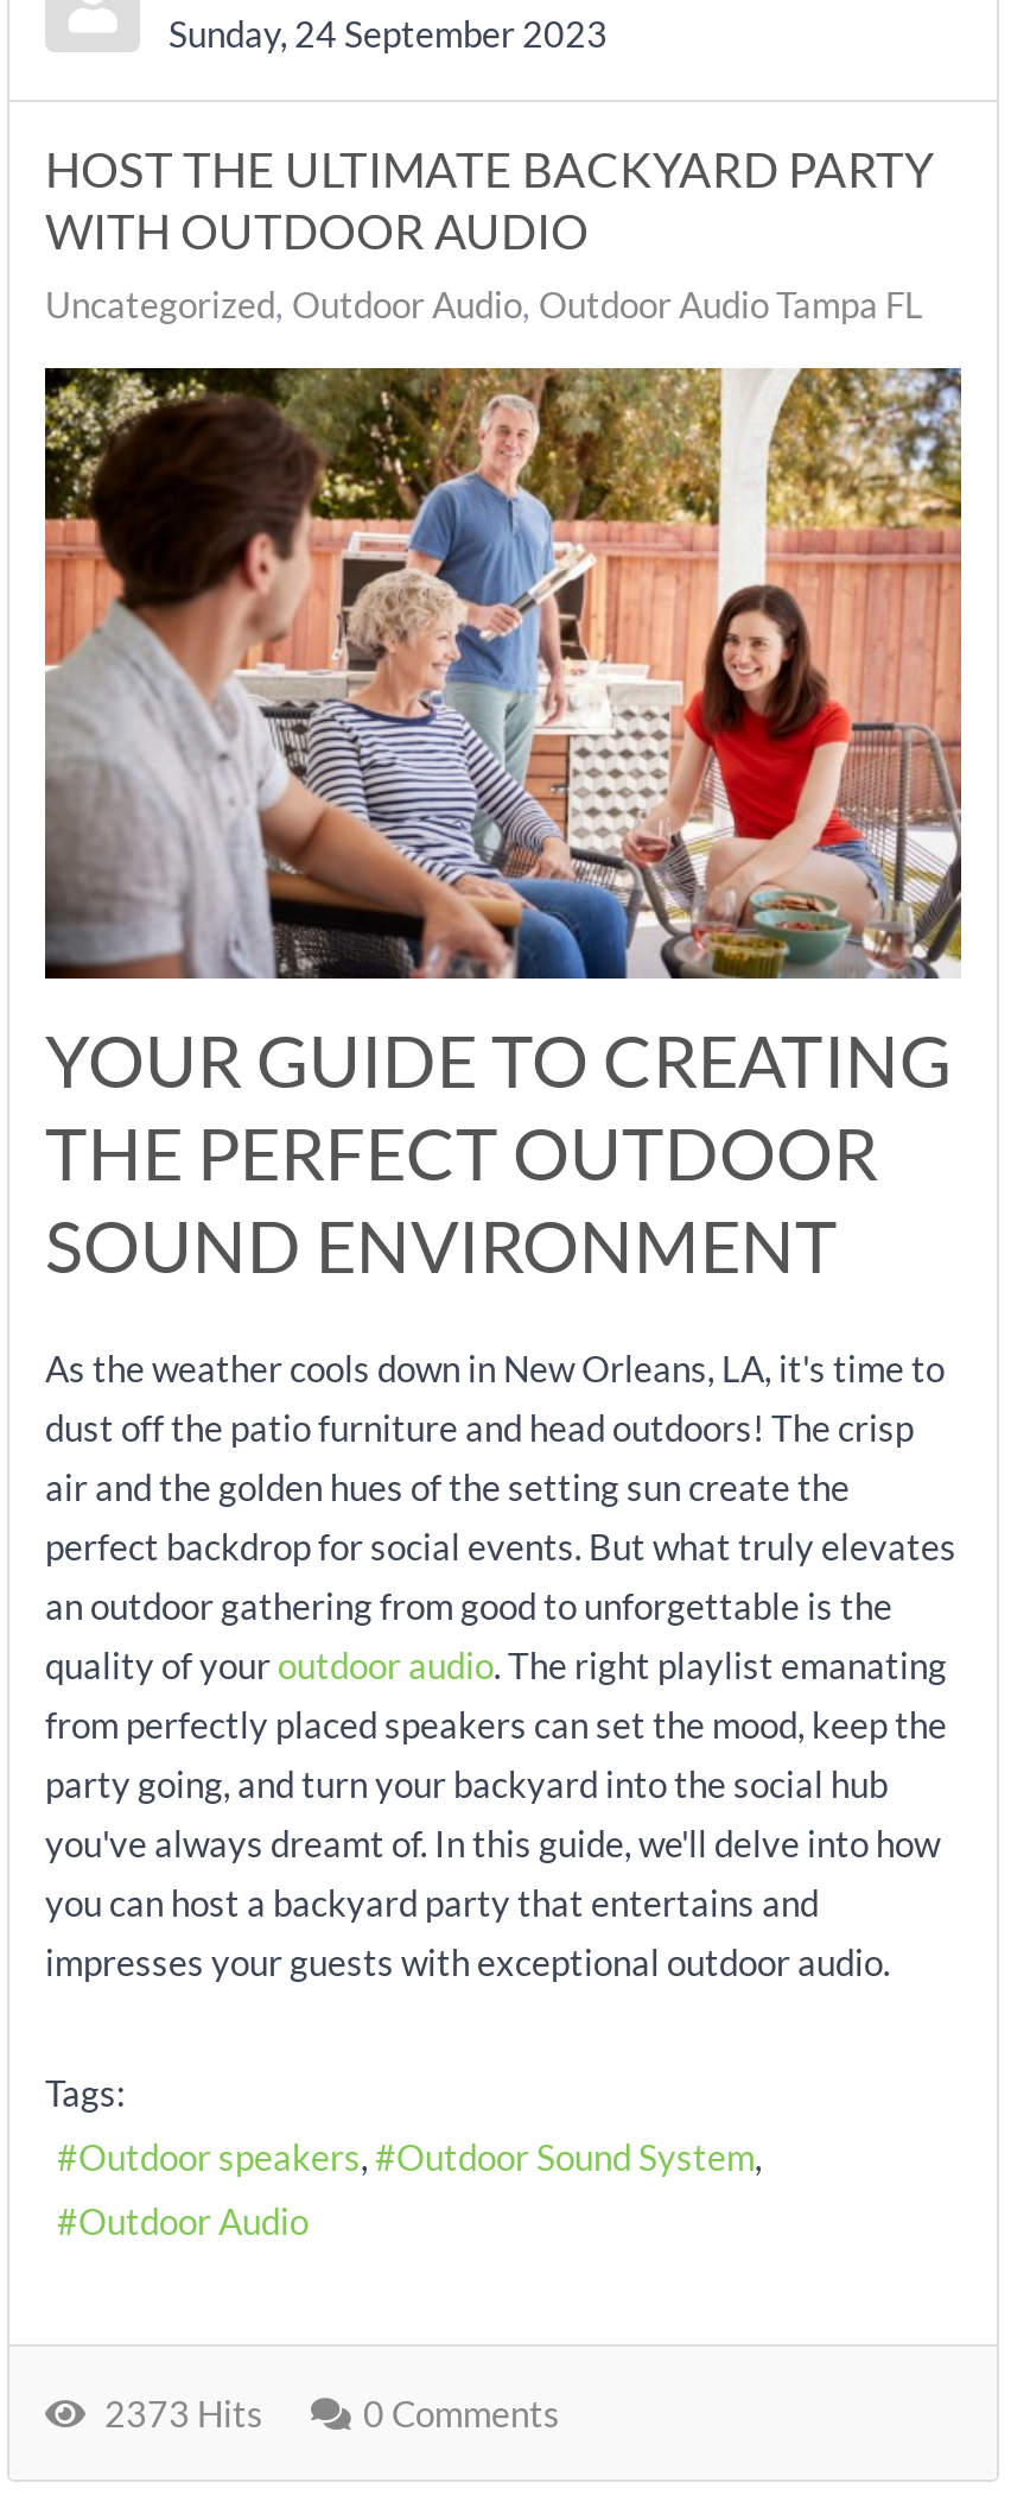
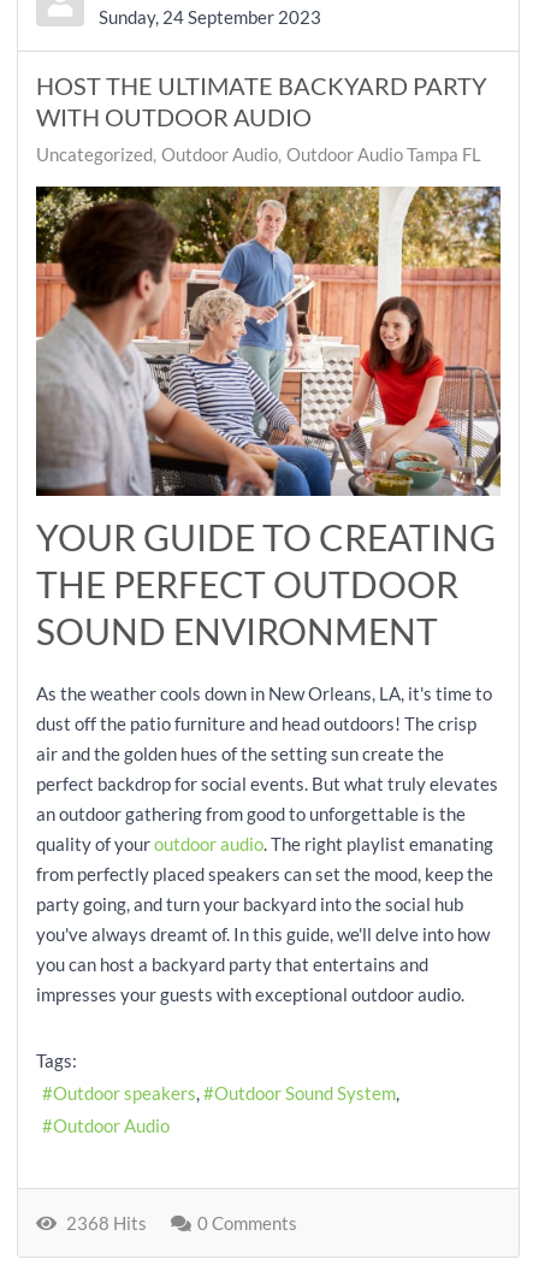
[90,2393,263,2435] 2373 Hits -> [59,1213,147,1234] 2368 Hits

